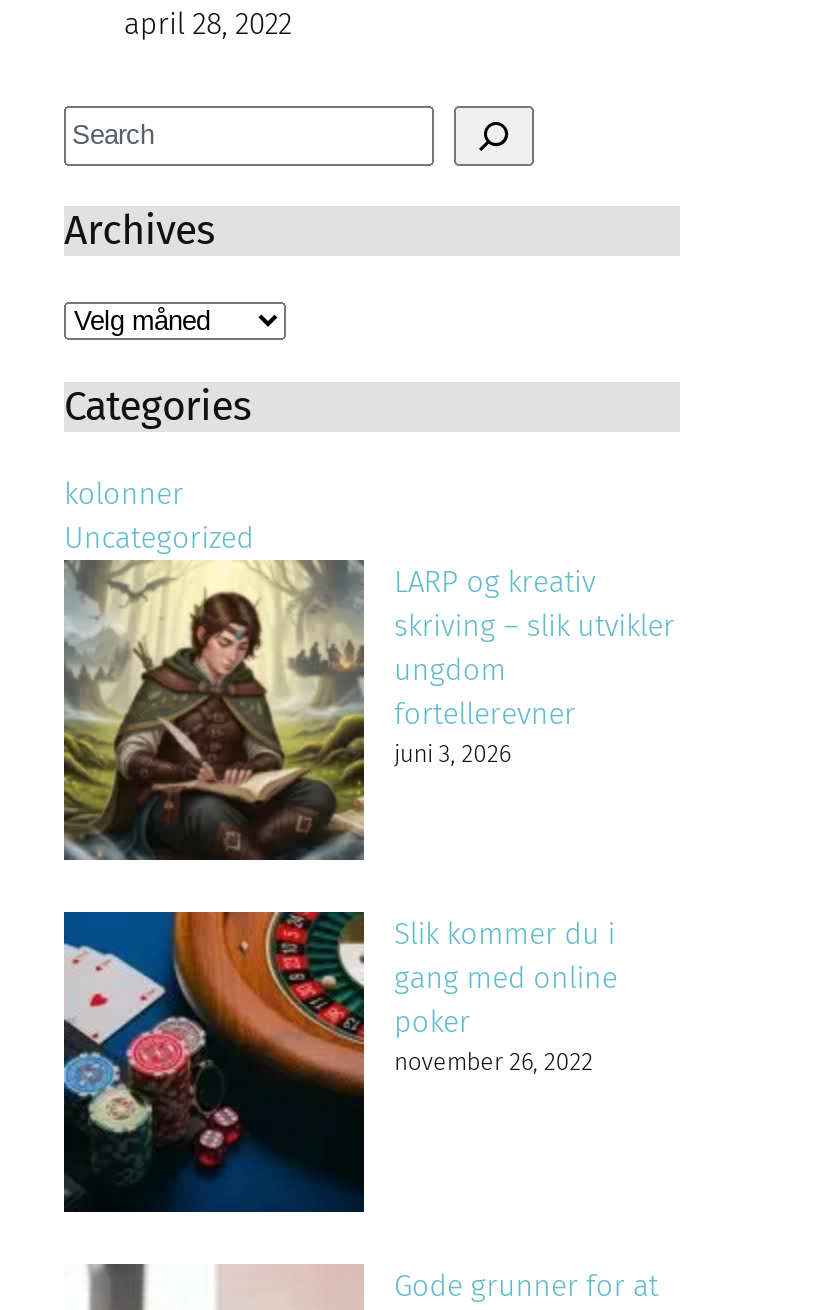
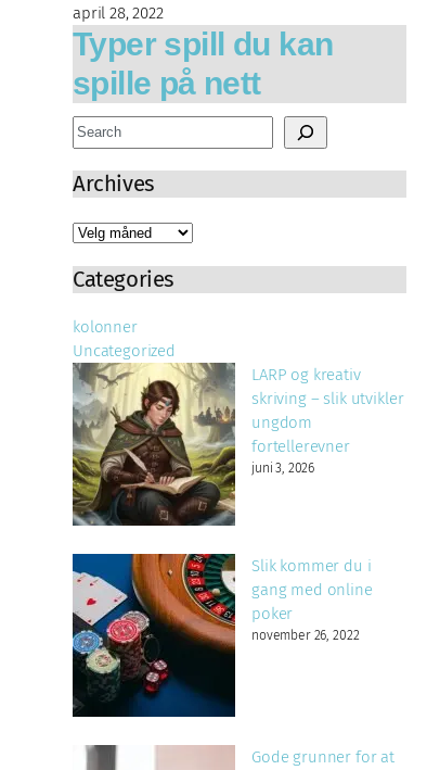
none -> [73,26,333,101] Typer spill du kan | spille på nett

